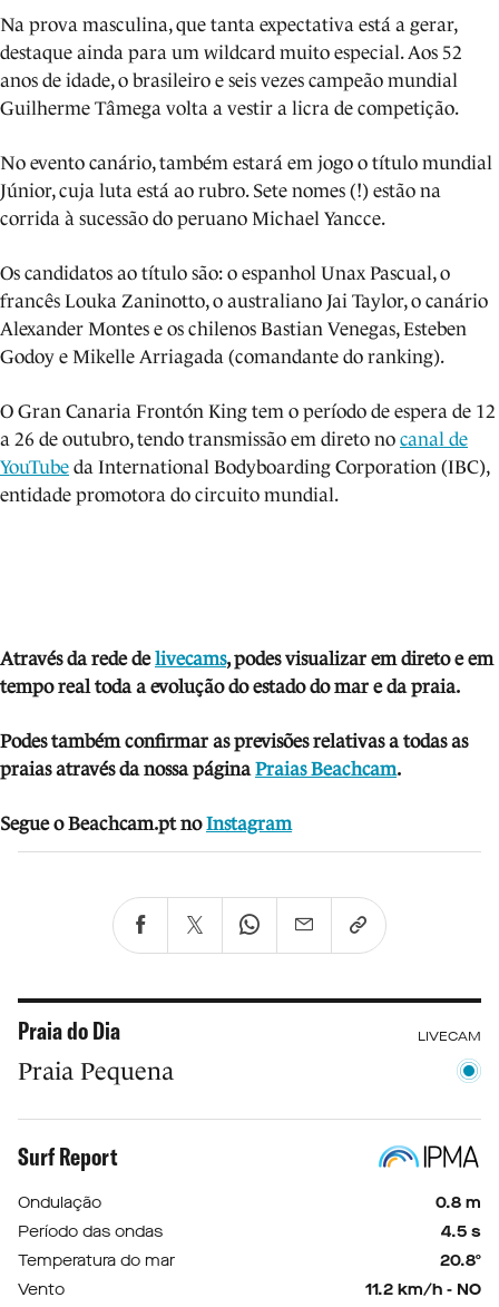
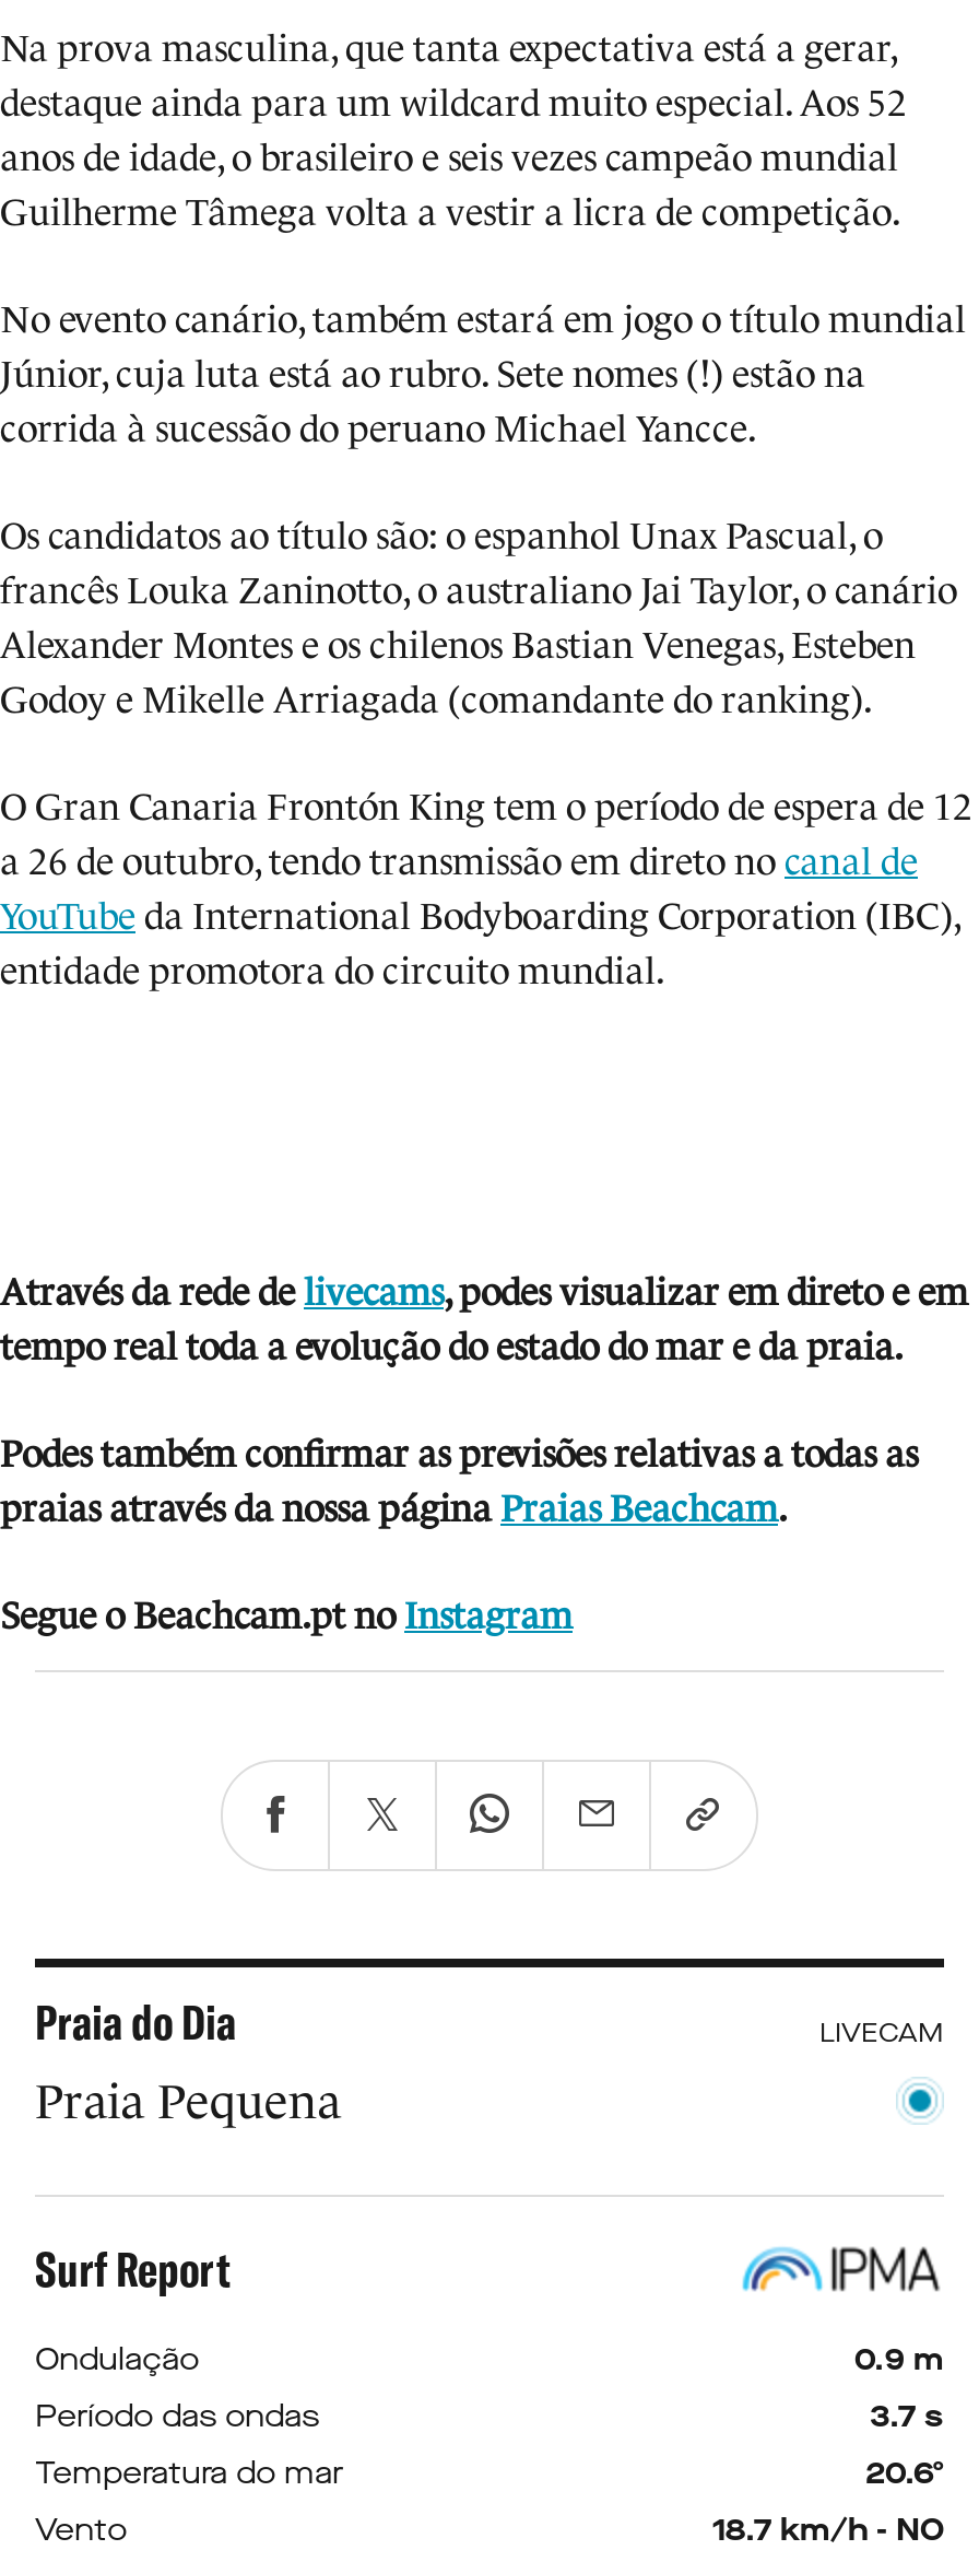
[436,1193,481,1214] 0.8 m -> [854,2340,944,2381] 0.9 m
[441,1222,481,1243] 4.5 s -> [870,2397,944,2438] 3.7 s
[440,1251,481,1272] 20.8º -> [865,2453,944,2495] 20.6º
[365,1279,481,1301] 11.2 km/h - NO -> [712,2510,944,2552] 18.7 km/h - NO

